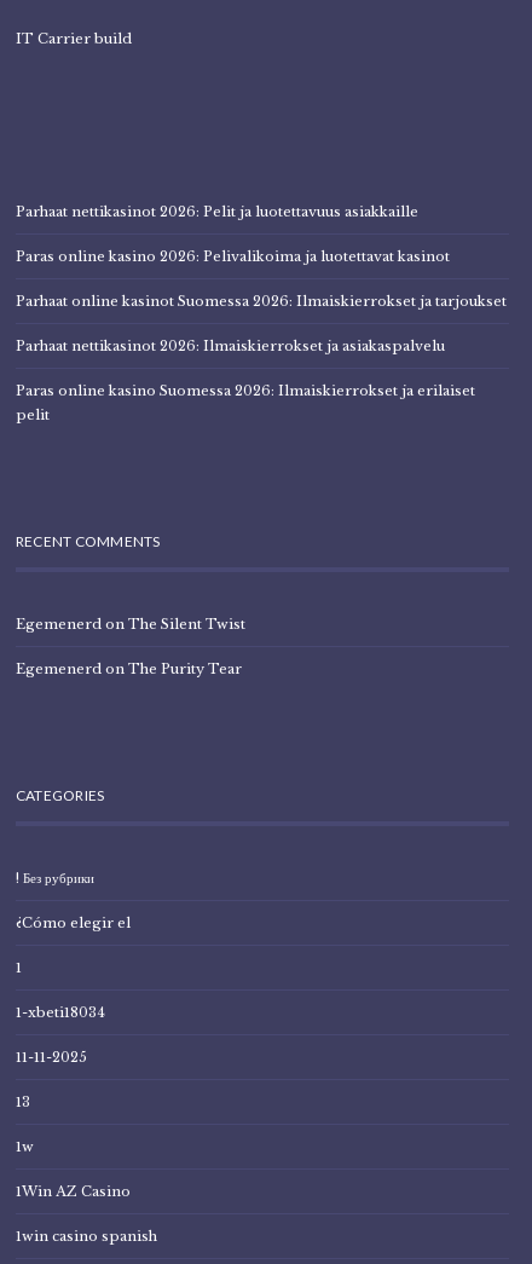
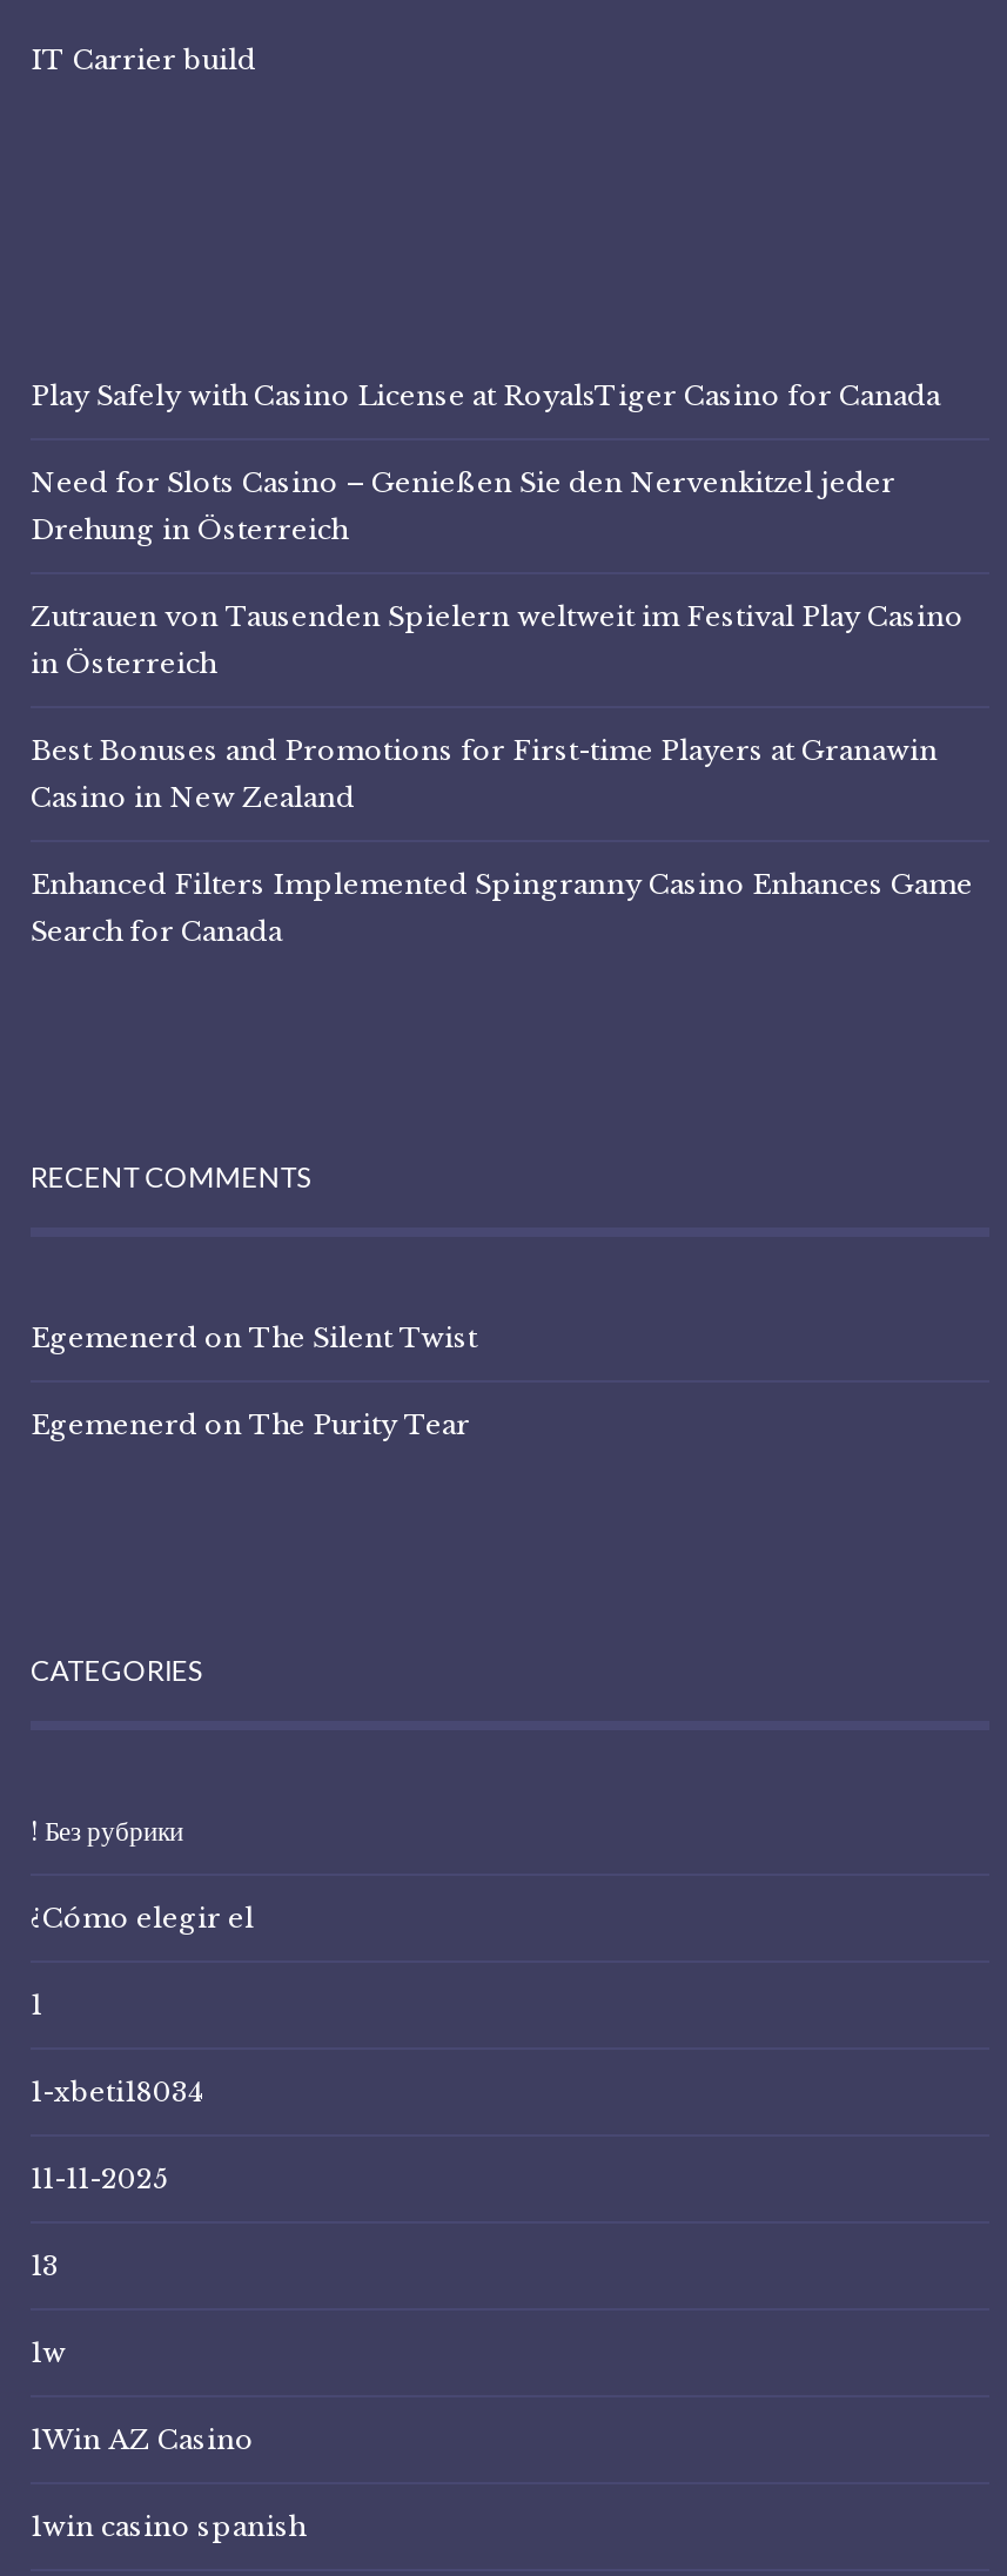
[16,203,418,220] Parhaat nettikasinot 2026: Pelit ja luotettavuus asiakkaille -> [31,380,940,413] Play Safely with Casino License at RoyalsTiger Casino for Canada
[16,248,450,265] Paras online kasino 2026: Pelivalikoima ja luotettavat kasinot -> [31,467,895,547] Need for Slots Casino – Genießen Sie den Nervenkitzel jeder | Drehung in Österreich
[16,293,507,310] Parhaat online kasinot Suomessa 2026: Ilmaiskierrokset ja tarjoukset -> [31,601,964,681] Zutrauen von Tausenden Spielern weltweit im Festival Play Casino | in Österreich
[16,337,445,354] Parhaat nettikasinot 2026: Ilmaiskierrokset ja asiakaspalvelu -> [31,735,938,815] Best Bonuses and Promotions for First-time Players at Granawin | Casino in New Zealand
[16,382,475,423] Paras online kasino Suomessa 2026: Ilmaiskierrokset ja erilaiset | pelit -> [31,869,973,949] Enhanced Filters Implemented Spingranny Casino Enhances Game | Search for Canada

